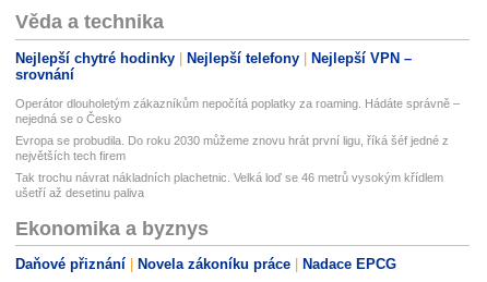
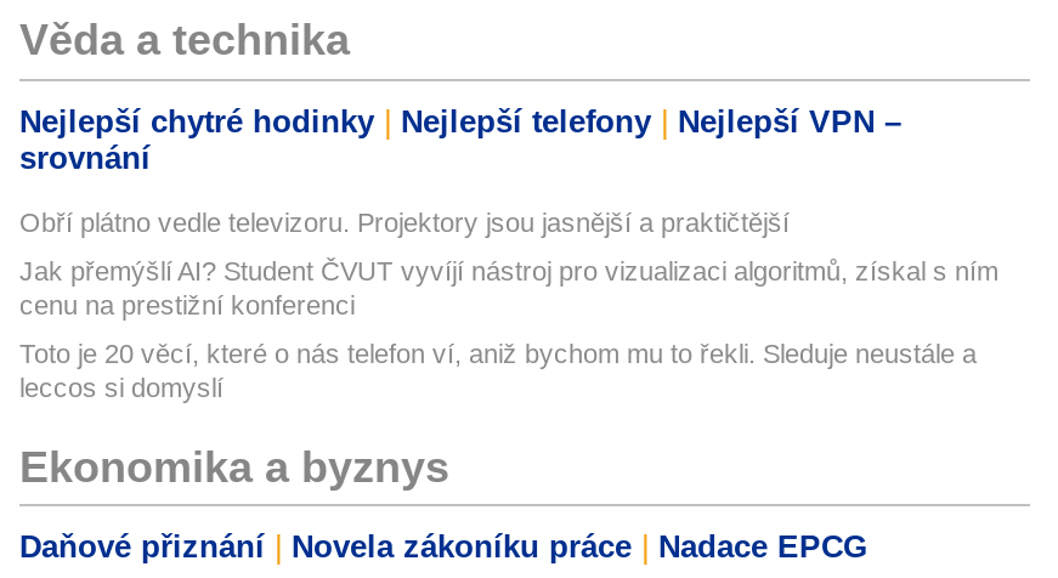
[15,97,460,125] Operátor dlouholetým zákazníkům nepočítá poplatky za roaming. Hádáte správně – | nejedná se o Česko -> [19,207,790,236] Obří plátno vedle televizoru. Projektory jsou jasnější a praktičtější
[15,134,449,162] Evropa se probudila. Do roku 2030 můžeme znovu hrát první ligu, říká šéf jedné z | největších tech firem -> [19,256,998,319] Jak přemýšlí AI? Student ČVUT vyvíjí nástroj pro vizualizaci algoritmů, získal s ním | cenu na prestižní konferenci
[15,171,443,199] Tak trochu návrat nákladních plachetnic. Velká loď se 46 metrů vysokým křídlem | ušetří až desetinu paliva -> [19,338,977,401] Toto je 20 věcí, které o nás telefon ví, aniž bychom mu to řekli. Sleduje neustále a | leccos si domyslí

